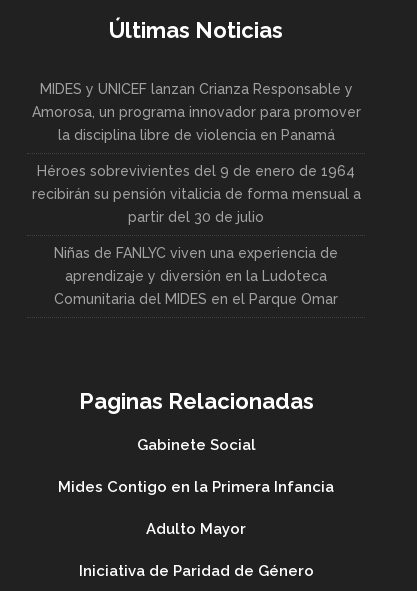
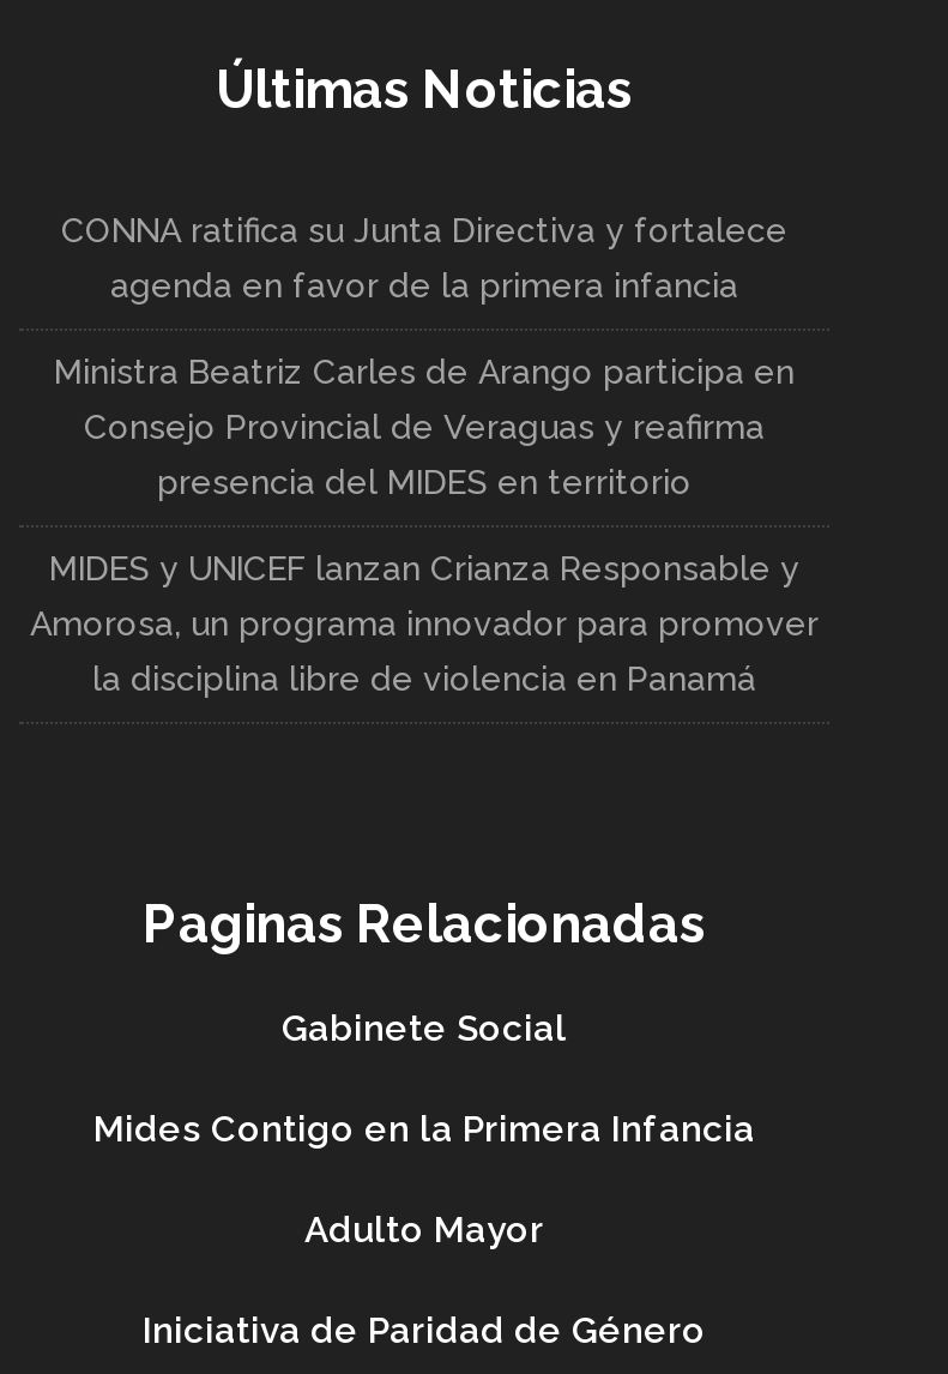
none -> [54,212,795,502] CONNA ratifica su Junta Directiva y fortalece | agenda en favor de la primera infancia | Ministra Beatriz Carles de Arango participa en | Consejo Provincial de Veraguas y reafirma | presencia del MIDES en territorio
moved [31,81,360,143] -> [30,550,819,699]: MIDES y UNICEF lanzan Crianza Responsable y | Amorosa, un programa innovador para promover | la disciplina libre de violencia en Panamá
[31,163,360,307] Héroes sobrevivientes del 9 de enero de 1964 | recibirán su pensión vitalicia de forma mensual a | partir del 30 de julio | Niñas de FANLYC viven una experiencia de | aprendizaje y diversión en la Ludoteca | Comunitaria del MIDES en el Parque Omar -> none

